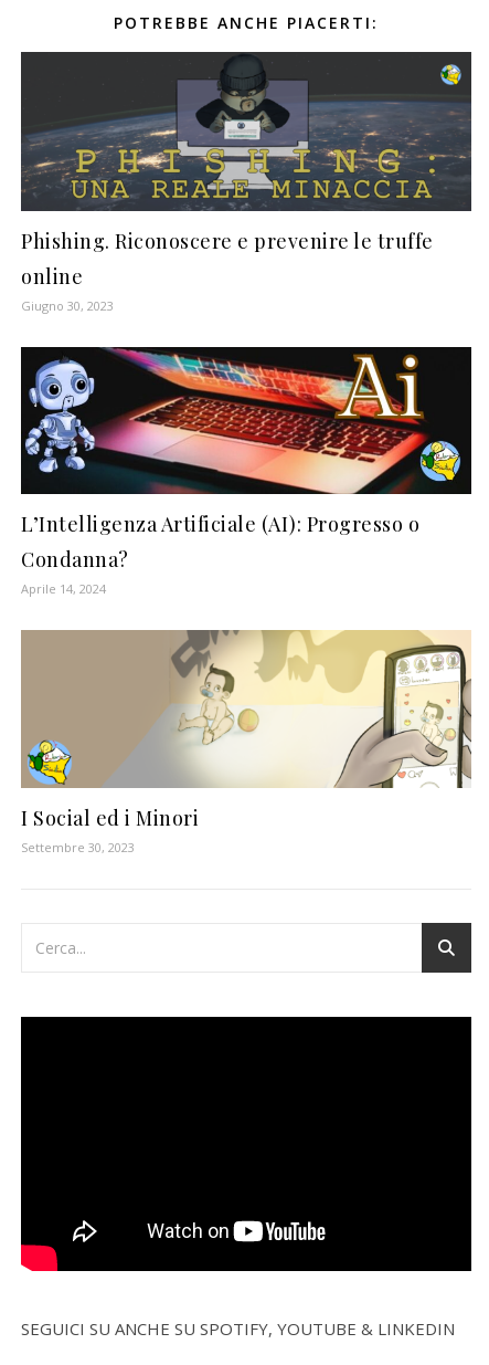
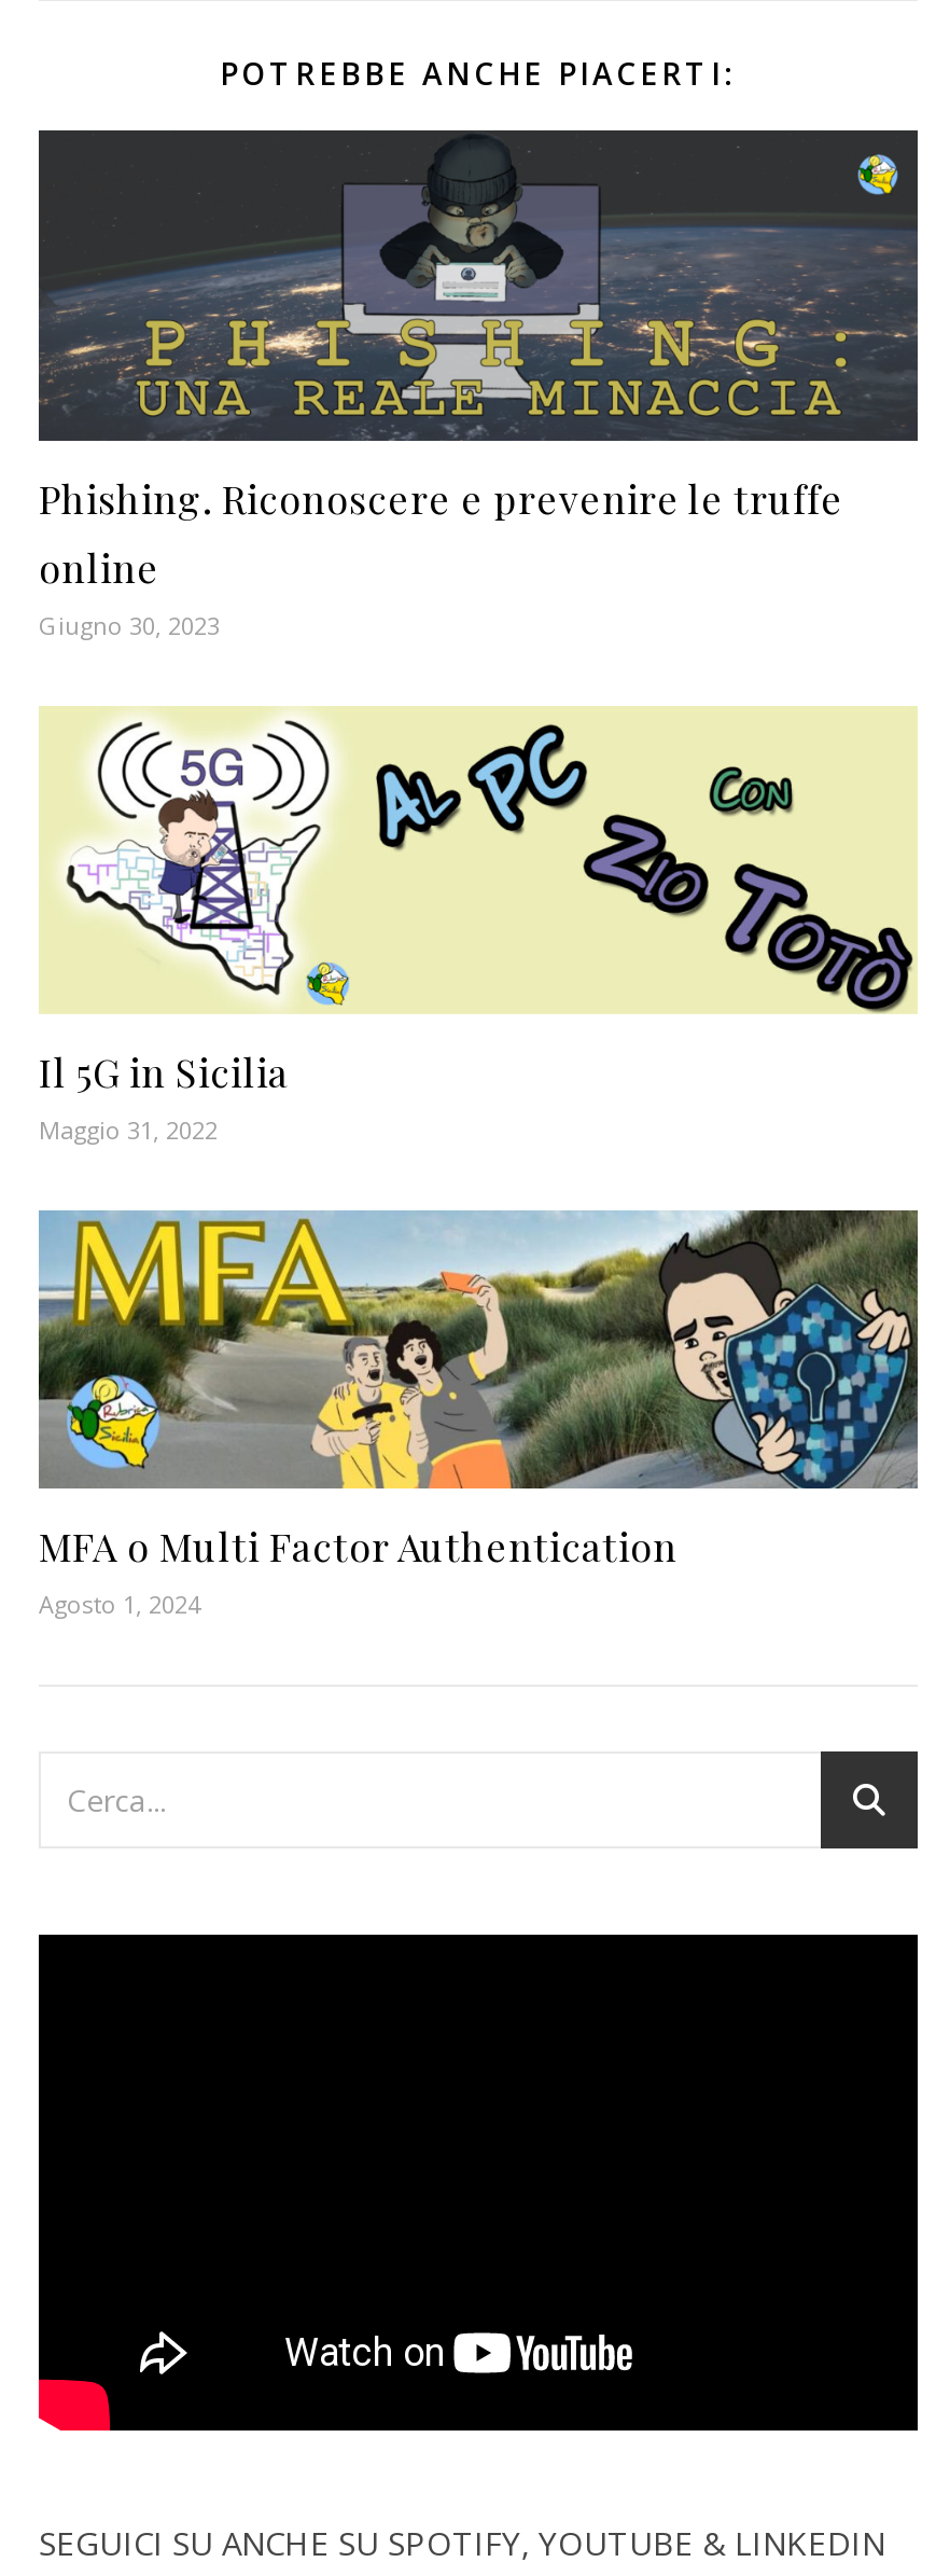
[20,346,472,597] [image] | L’Intelligenza Artificiale (AI): Progresso o | Condanna? | Aprile 14, 2024 -> [39,705,918,1147] [image] | Il 5G in Sicilia | Maggio 31, 2022
[21,629,471,856] [image] | I Social ed i Minori | Settembre 30, 2023 -> [39,1207,920,1621] [image] | MFA o Multi Factor Authentication | Agosto 1, 2024

